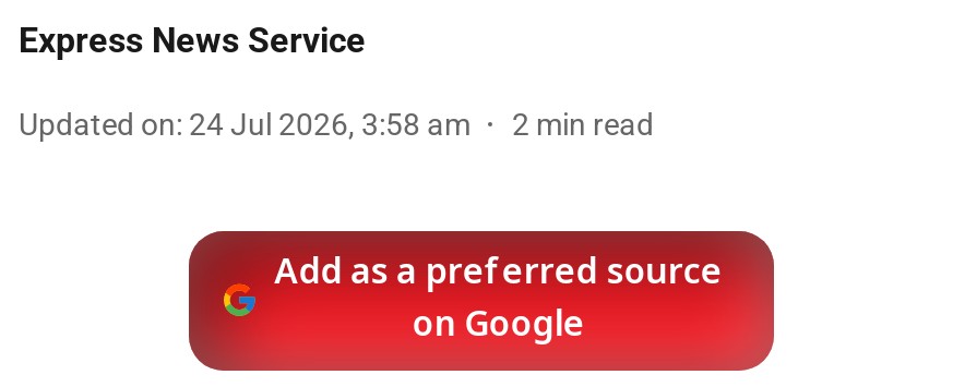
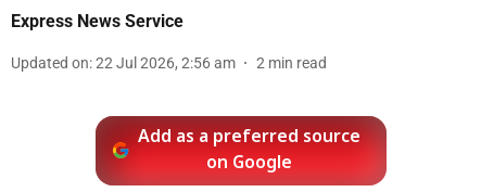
[19,108,470,143] Updated on: 24 Jul 2026, 3:58 am -> [11,55,236,72] Updated on: 22 Jul 2026, 2:56 am

